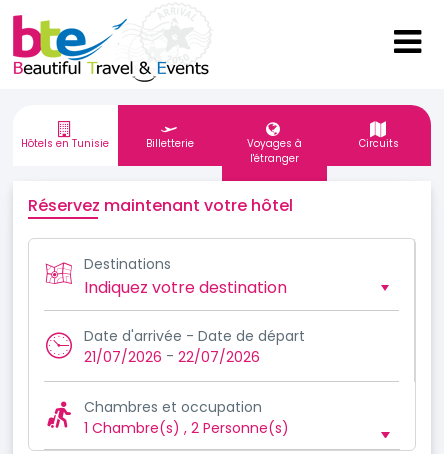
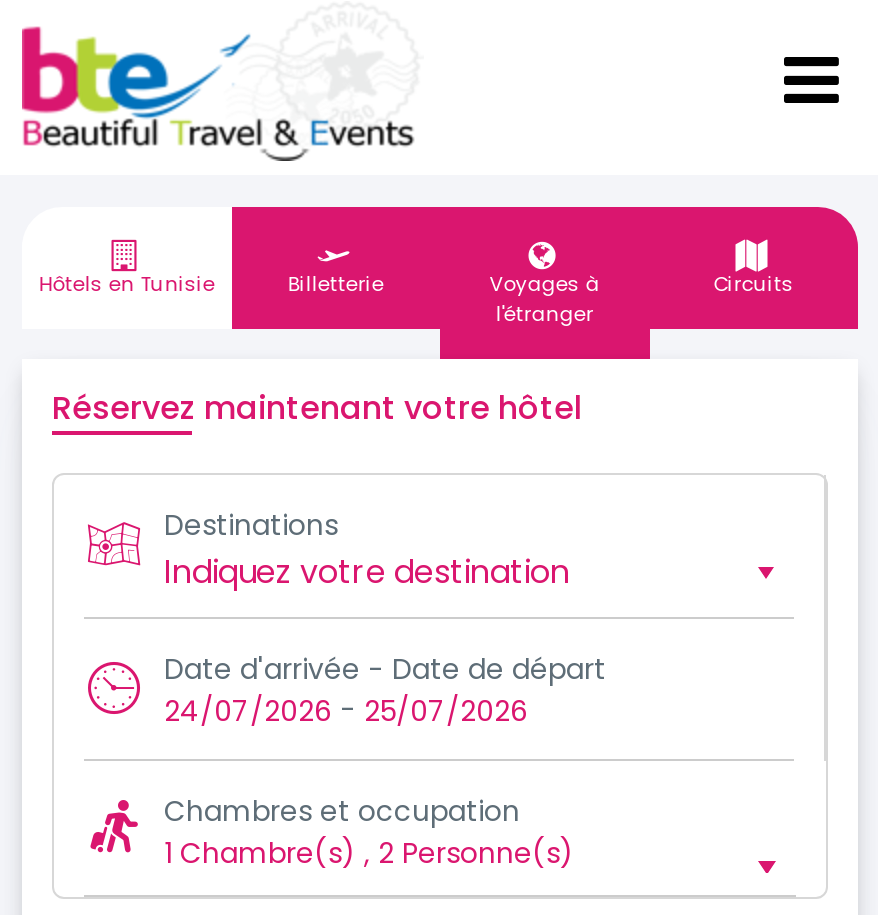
[84,346,260,367] 21/07/2026 - 22/07/2026 -> [164,689,528,731] 24/07/2026 - 25/07/2026

